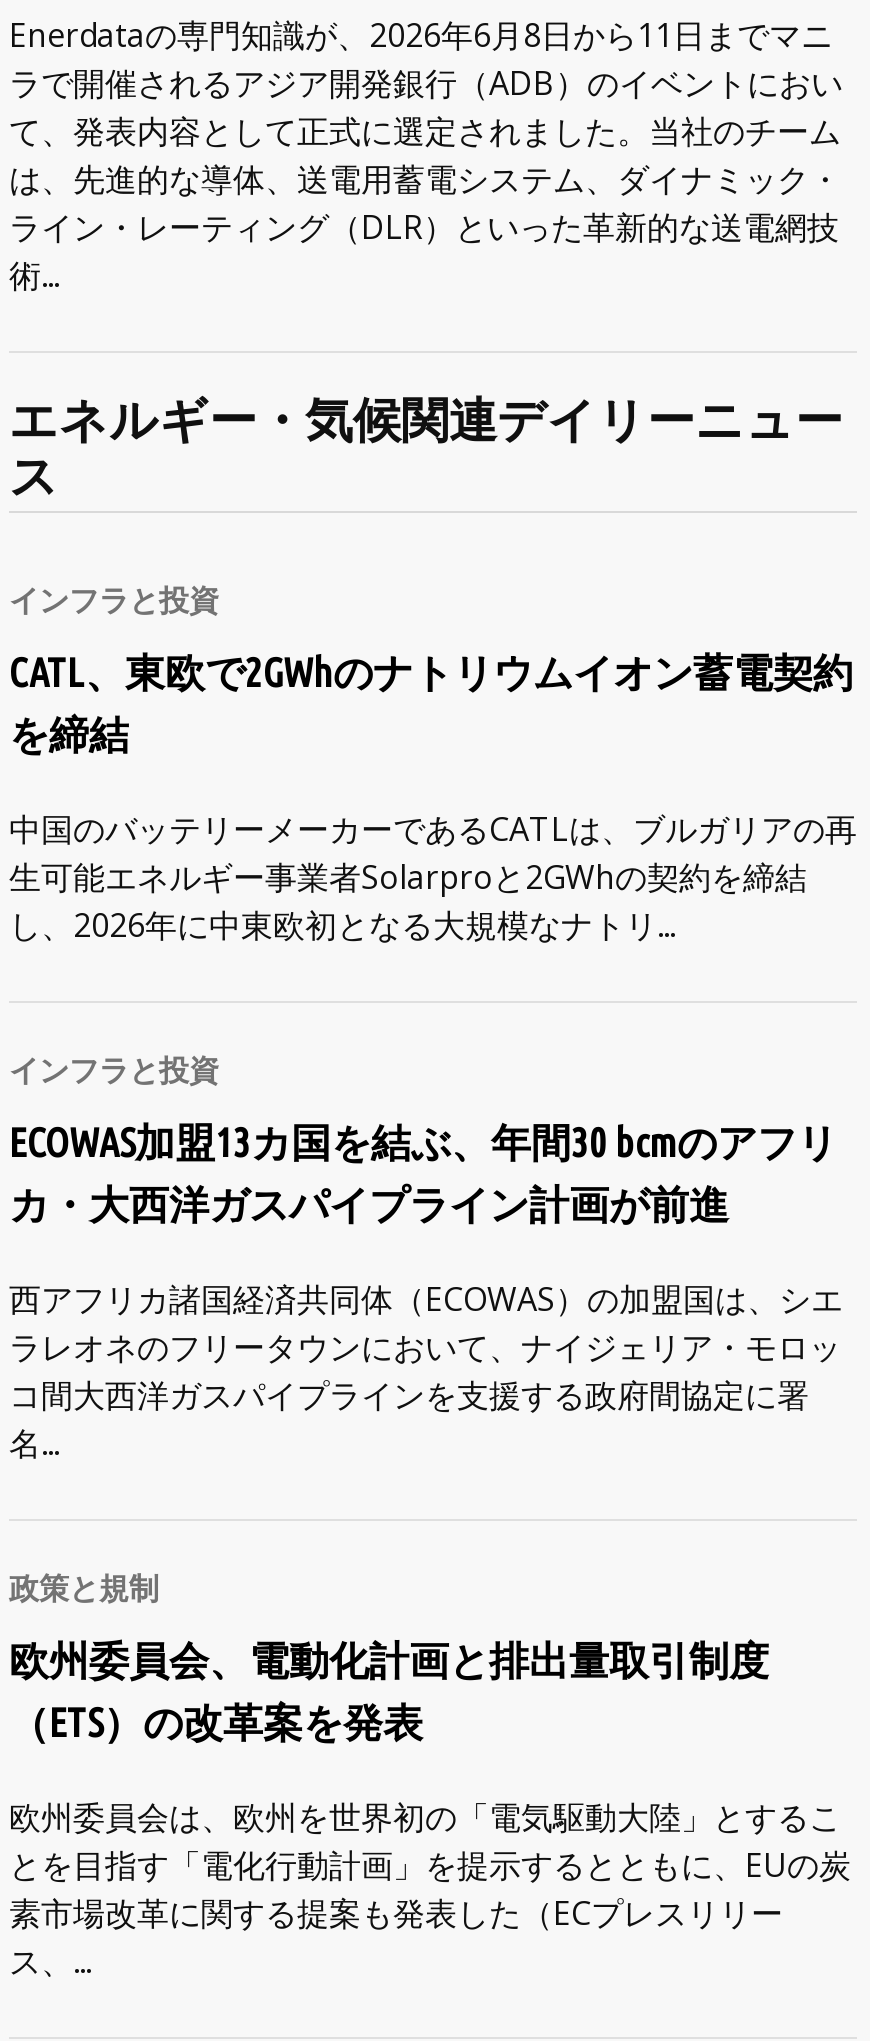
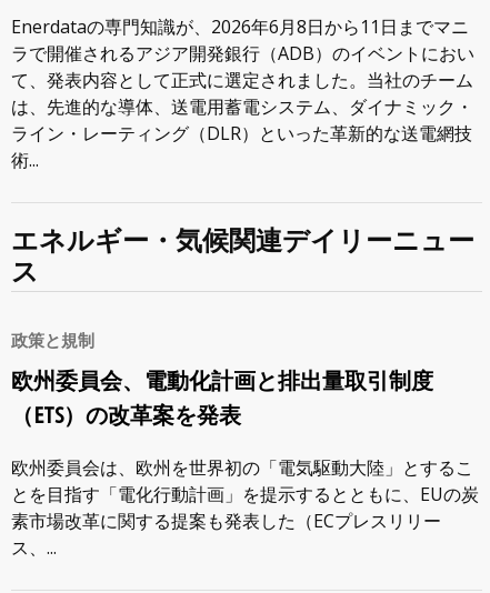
[9,578,857,1464] インフラと投資 | CATL、東欧で2GWhのナトリウムイオン蓄電契約 | を締結 | 中国のバッテリーメーカーであるCATLは、ブルガリアの再 | 生可能エネルギー事業者Solarproと2GWhの契約を締結 | し、2026年に中東欧初となる大規模なナトリ... | インフラと投資 | ECOWAS加盟13カ国を結ぶ、年間30 bcmのアフリ | カ・大西洋ガスパイプライン計画が前進 | 西アフリカ諸国経済共同体（ECOWAS）の加盟国は、シエ | ラレオネのフリータウンにおいて、ナイジェリア・モロッ | コ間大西洋ガスパイプラインを支援する政府間協定に署 | 名... -> none

